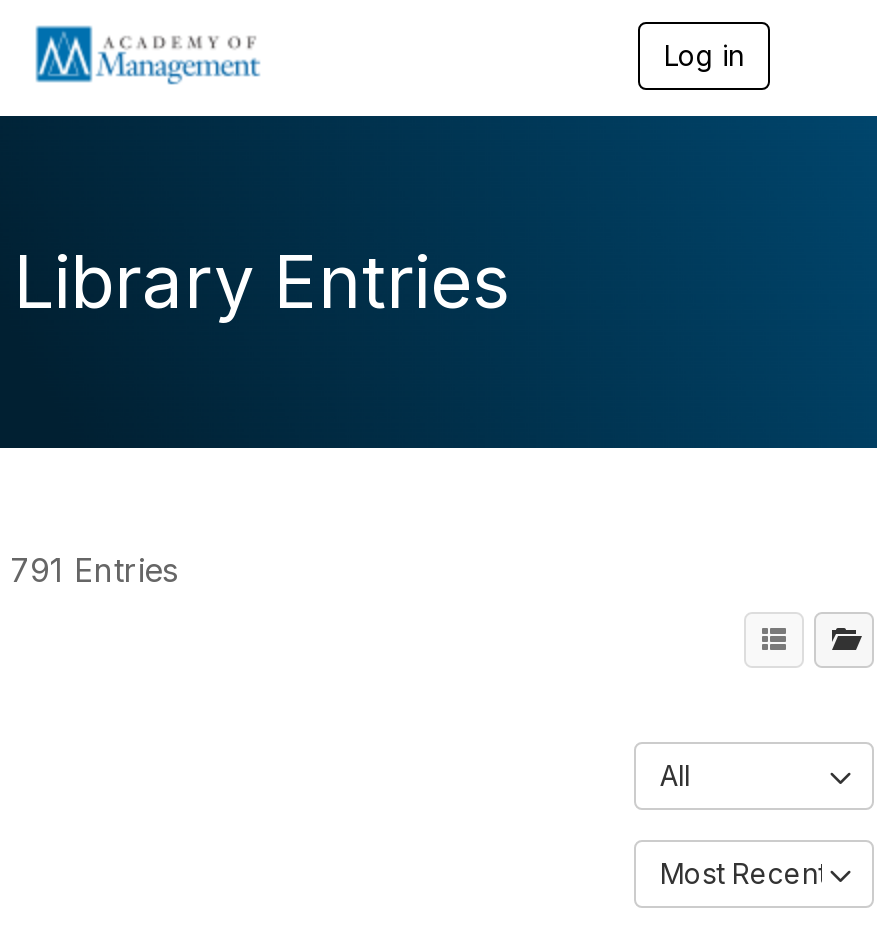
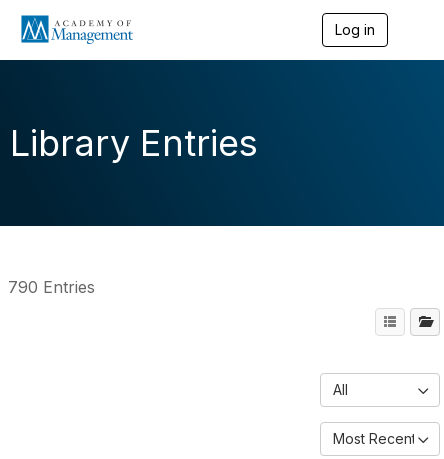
[10,550,178,590] 791 Entries -> [8,277,95,297] 790 Entries

